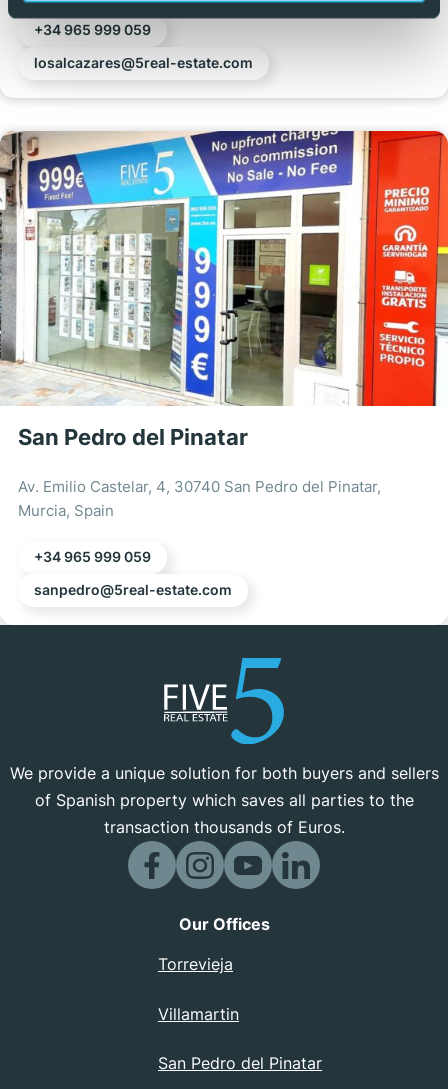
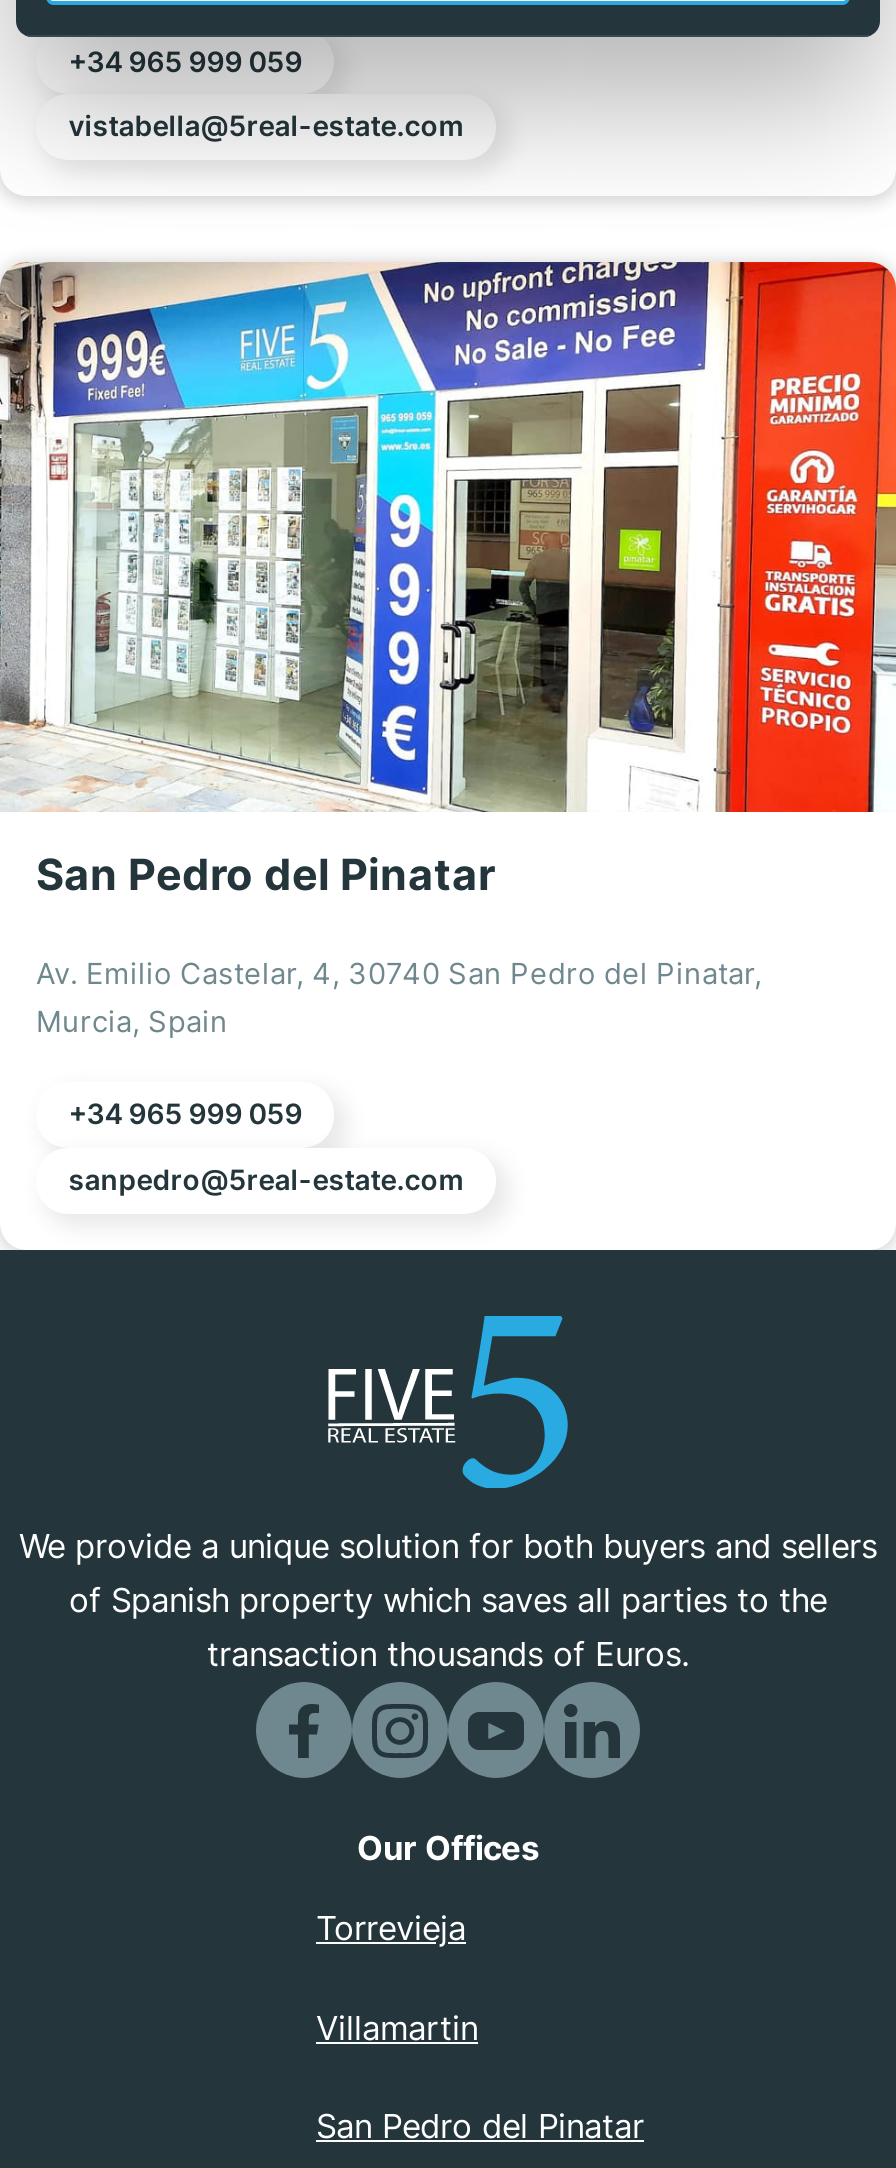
[34,55,253,71] losalcazares@5real-estate.com -> [68,110,464,142] vistabella@5real-estate.com

